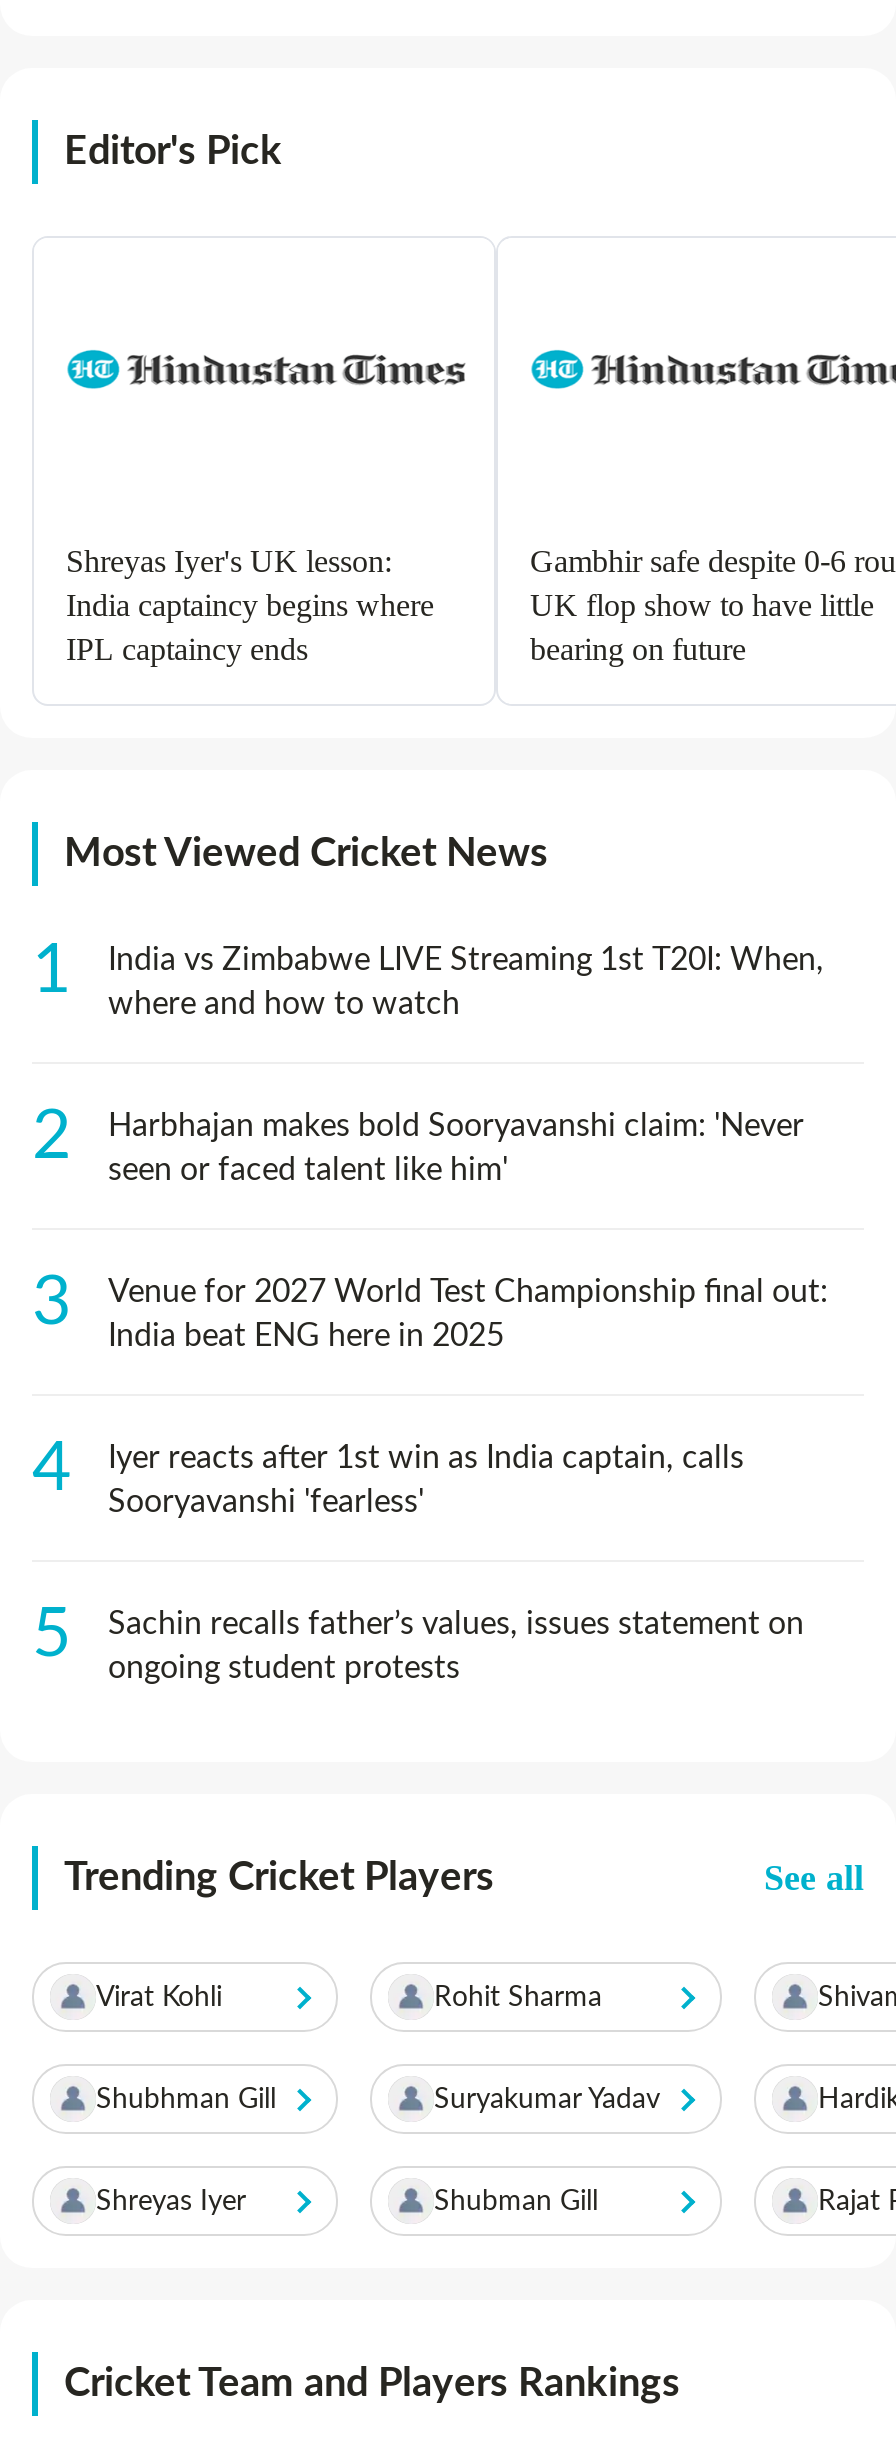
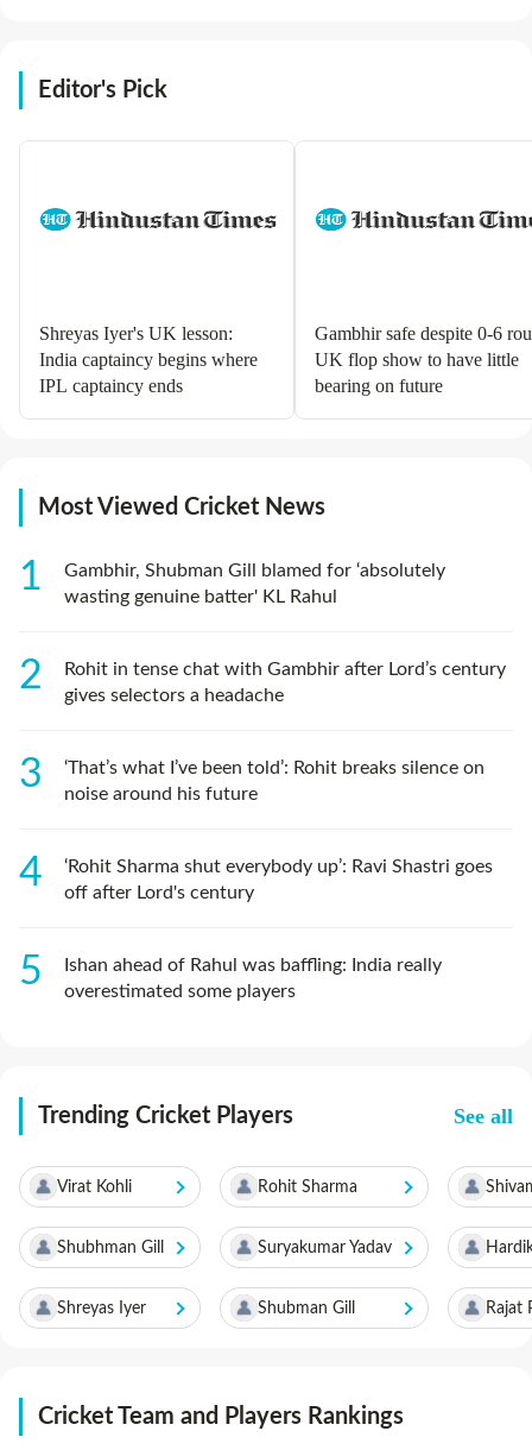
[108,944,824,1020] India vs Zimbabwe LIVE Streaming 1st T20I: When, | where and how to watch -> [64,561,445,606] Gambhir, Shubman Gill blamed for ‘absolutely | wasting genuine batter' KL Rahul
[108,1110,804,1186] Harbhajan makes bold Sooryavanshi claim: 'Never | seen or faced talent like him' -> [64,660,506,705] Rohit in tense chat with Gambhir after Lord’s century | gives selectors a headache
[108,1276,828,1352] Venue for 2027 World Test Championship final out: | India beat ENG here in 2025 -> [64,758,484,804] ‘That’s what I’ve been told’: Rohit breaks silence on | noise around his future
[108,1442,744,1518] Iyer reacts after 1st win as India captain, calls | Sooryavanshi 'fearless' -> [64,857,493,902] ‘Rohit Sharma shut everybody up’: Ravi Shastri goes | off after Lord's century
[108,1608,804,1684] Sachin recalls father’s values, issues statement on | ongoing student protests -> [64,956,442,1001] Ishan ahead of Rahul was baffling: India really | overestimated some players

